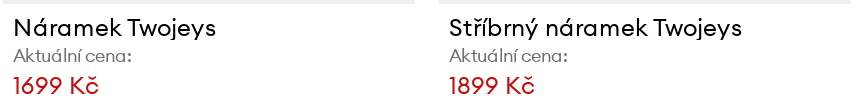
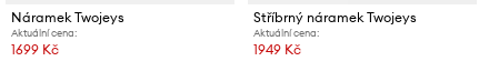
[449,70,535,100] 1899 Kč -> [253,41,301,57] 1949 Kč

